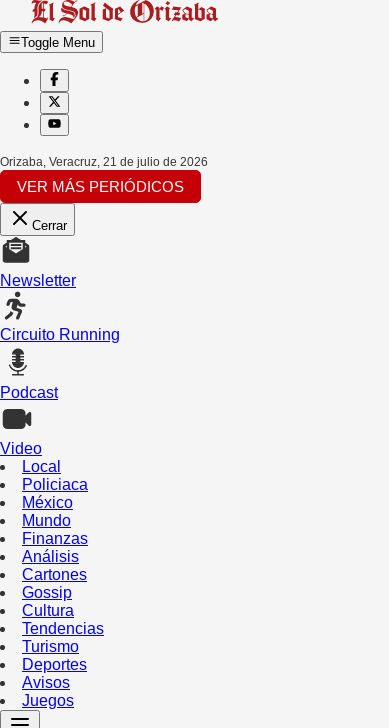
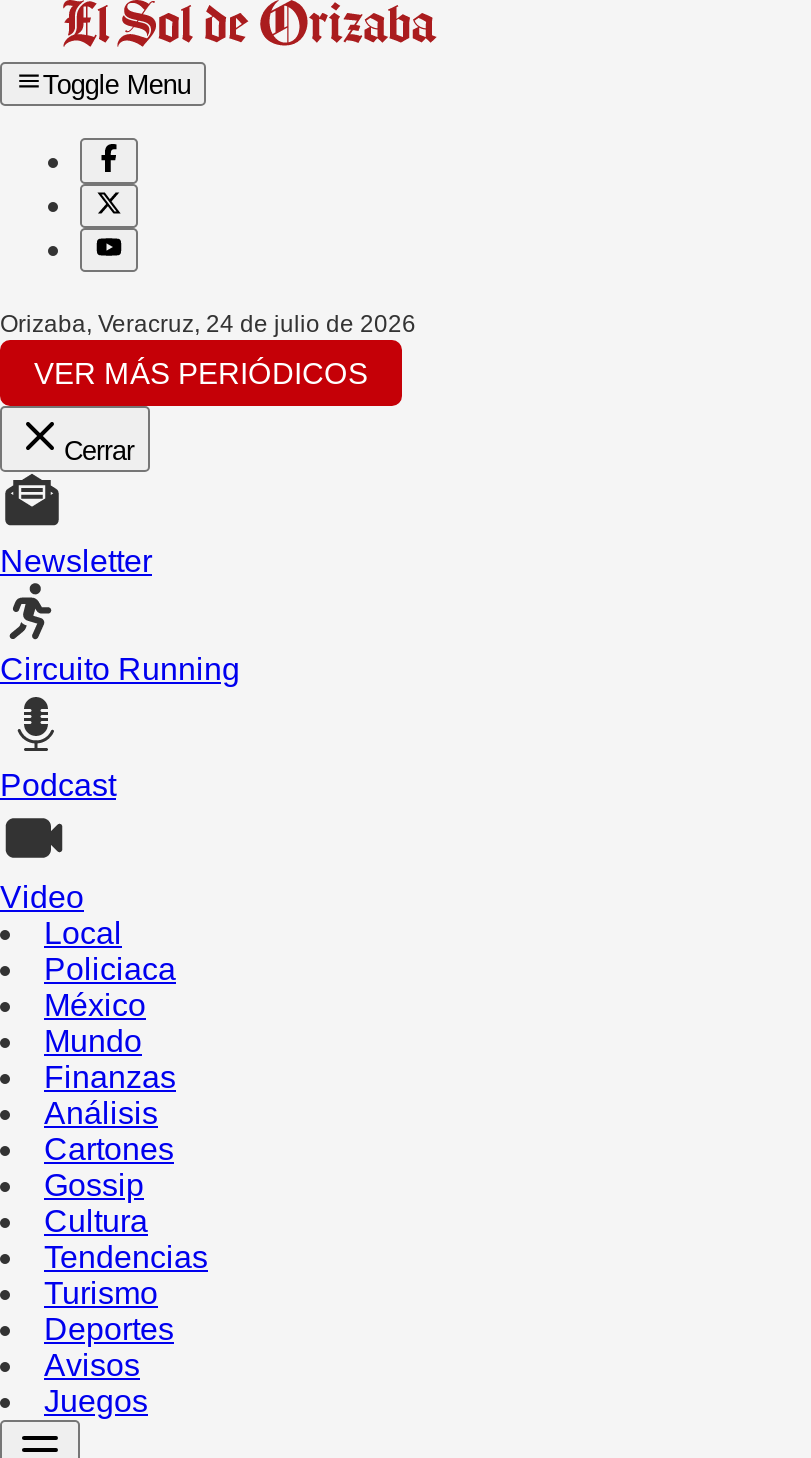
[0,155,208,169] Orizaba, Veracruz, 21 de julio de 2026 -> [0,311,416,339] Orizaba, Veracruz, 24 de julio de 2026

